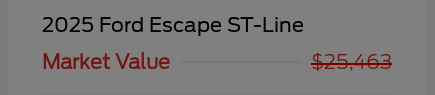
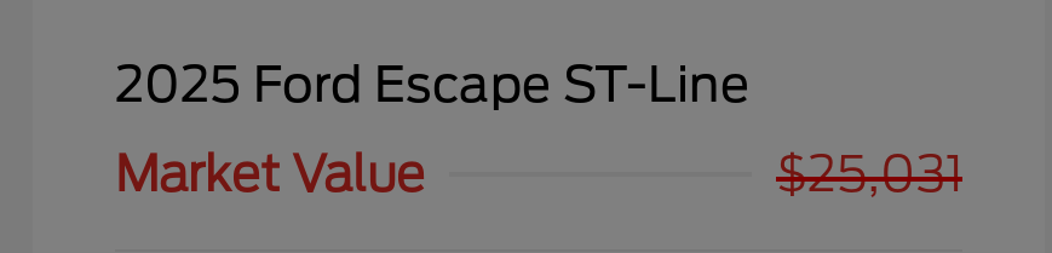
[311,50,392,74] $25,463 -> [776,144,962,202] $25,031

